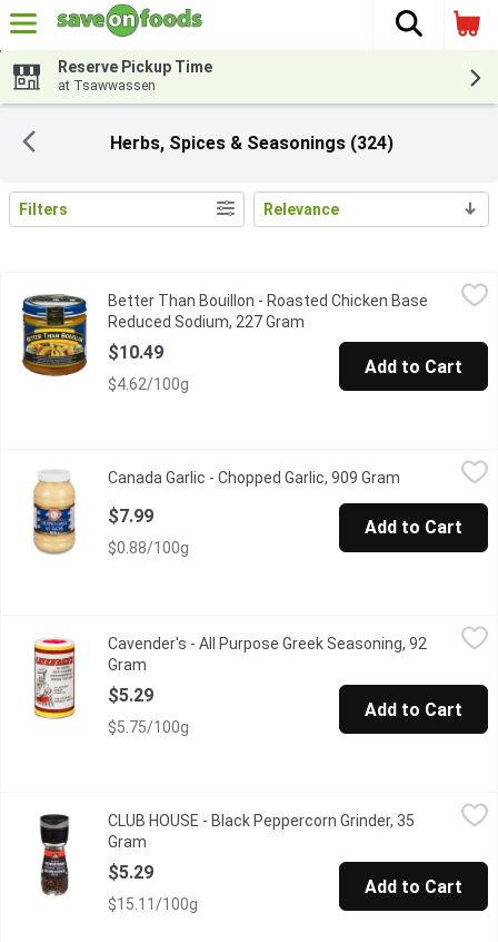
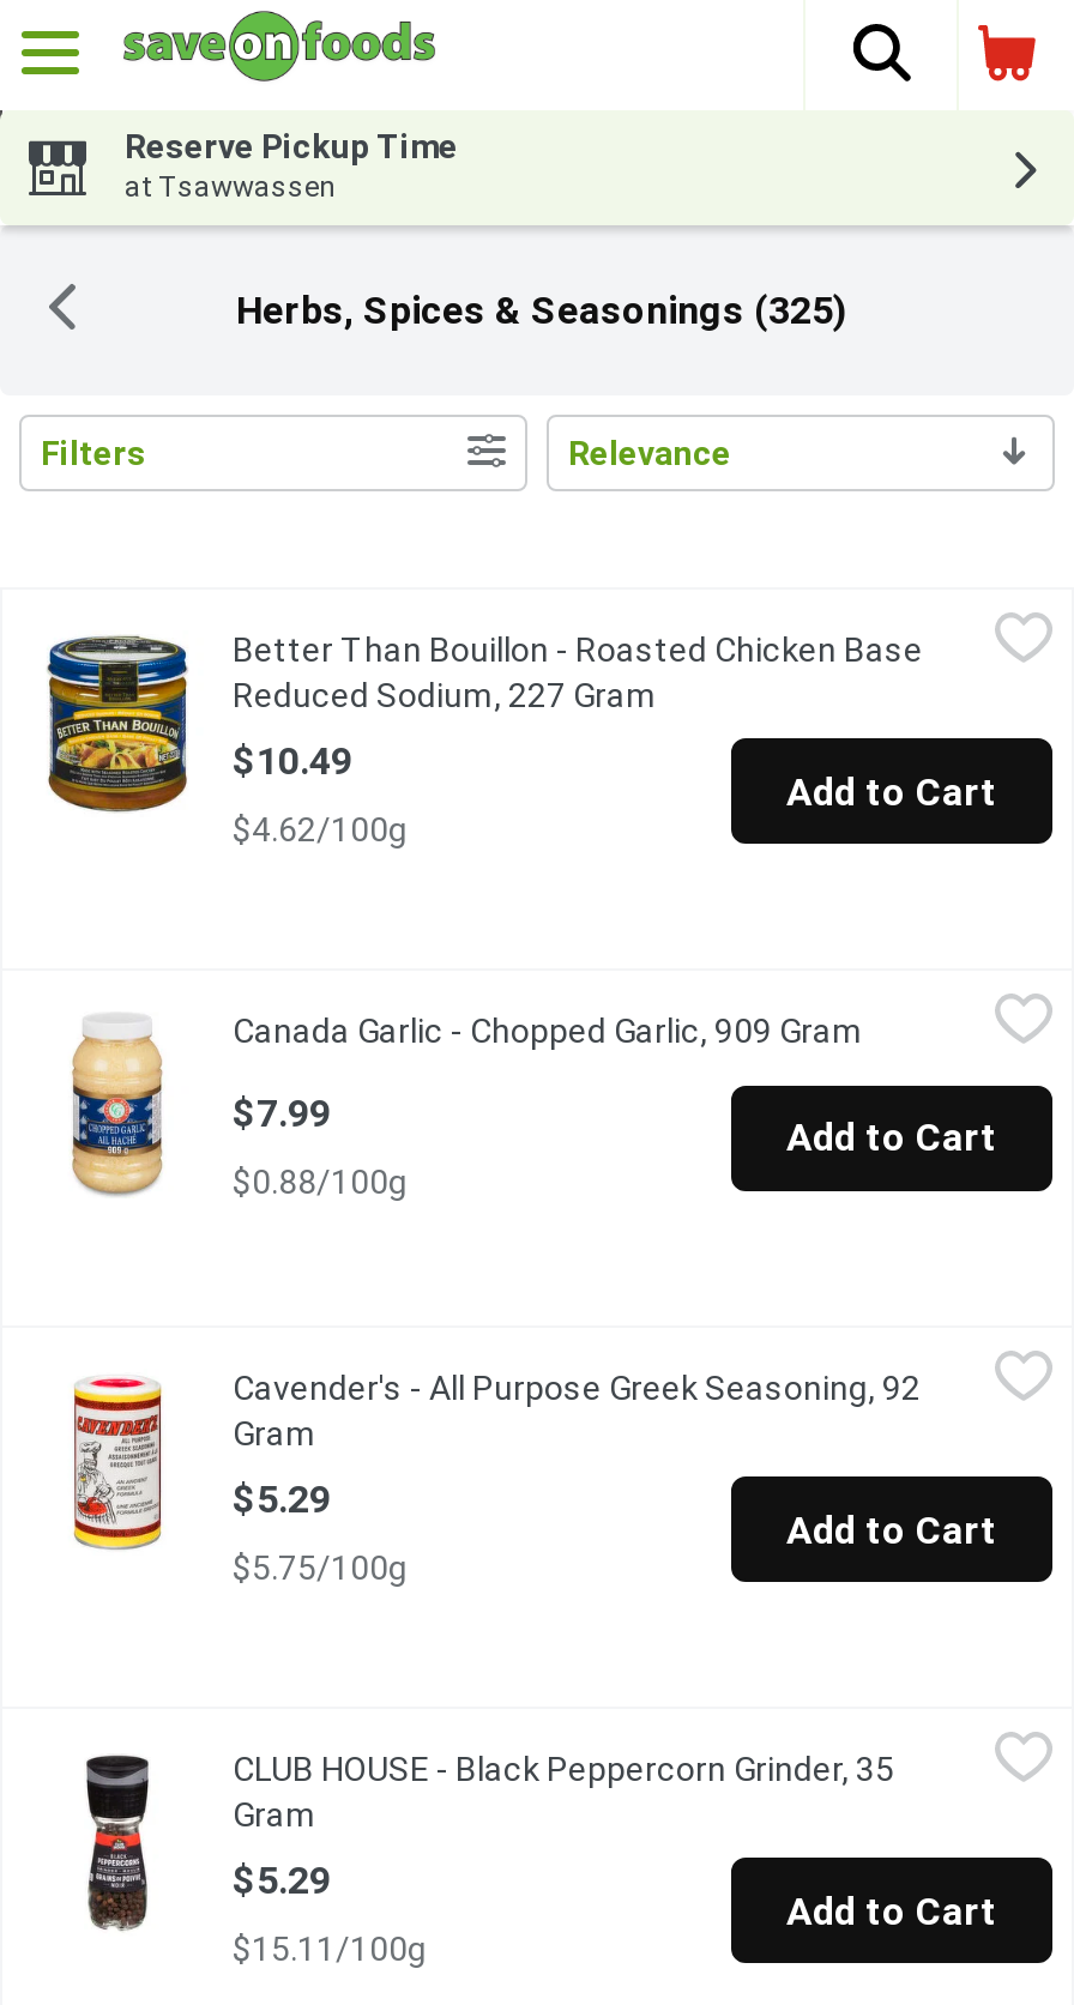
[109,133,393,154] Herbs, Spices & Seasonings (324) -> [236,288,847,333] Herbs, Spices & Seasonings (325)

